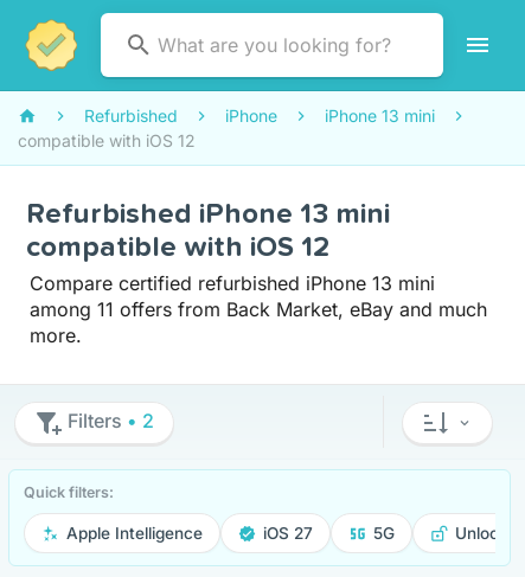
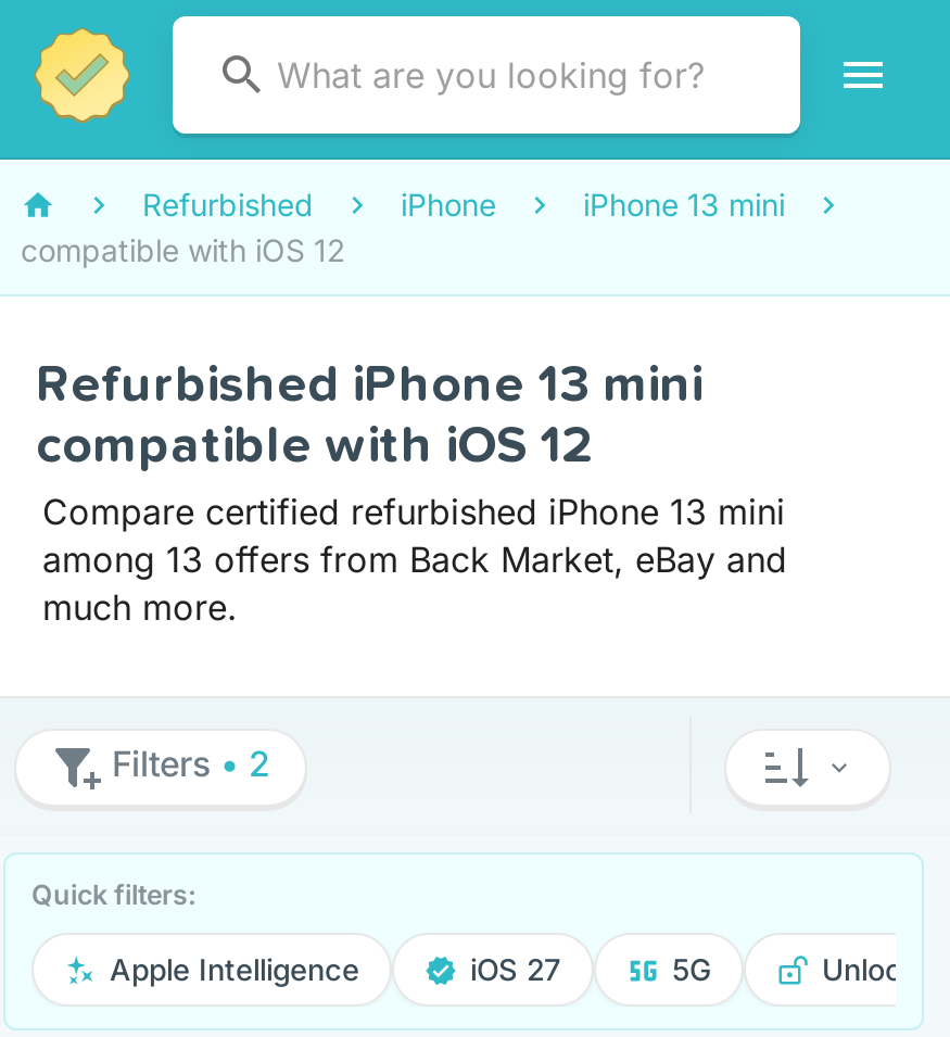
[30,297,487,347] among 11 offers from Back Market, eBay and much | more. -> [42,538,787,629] among 13 offers from Back Market, eBay and | much more.

